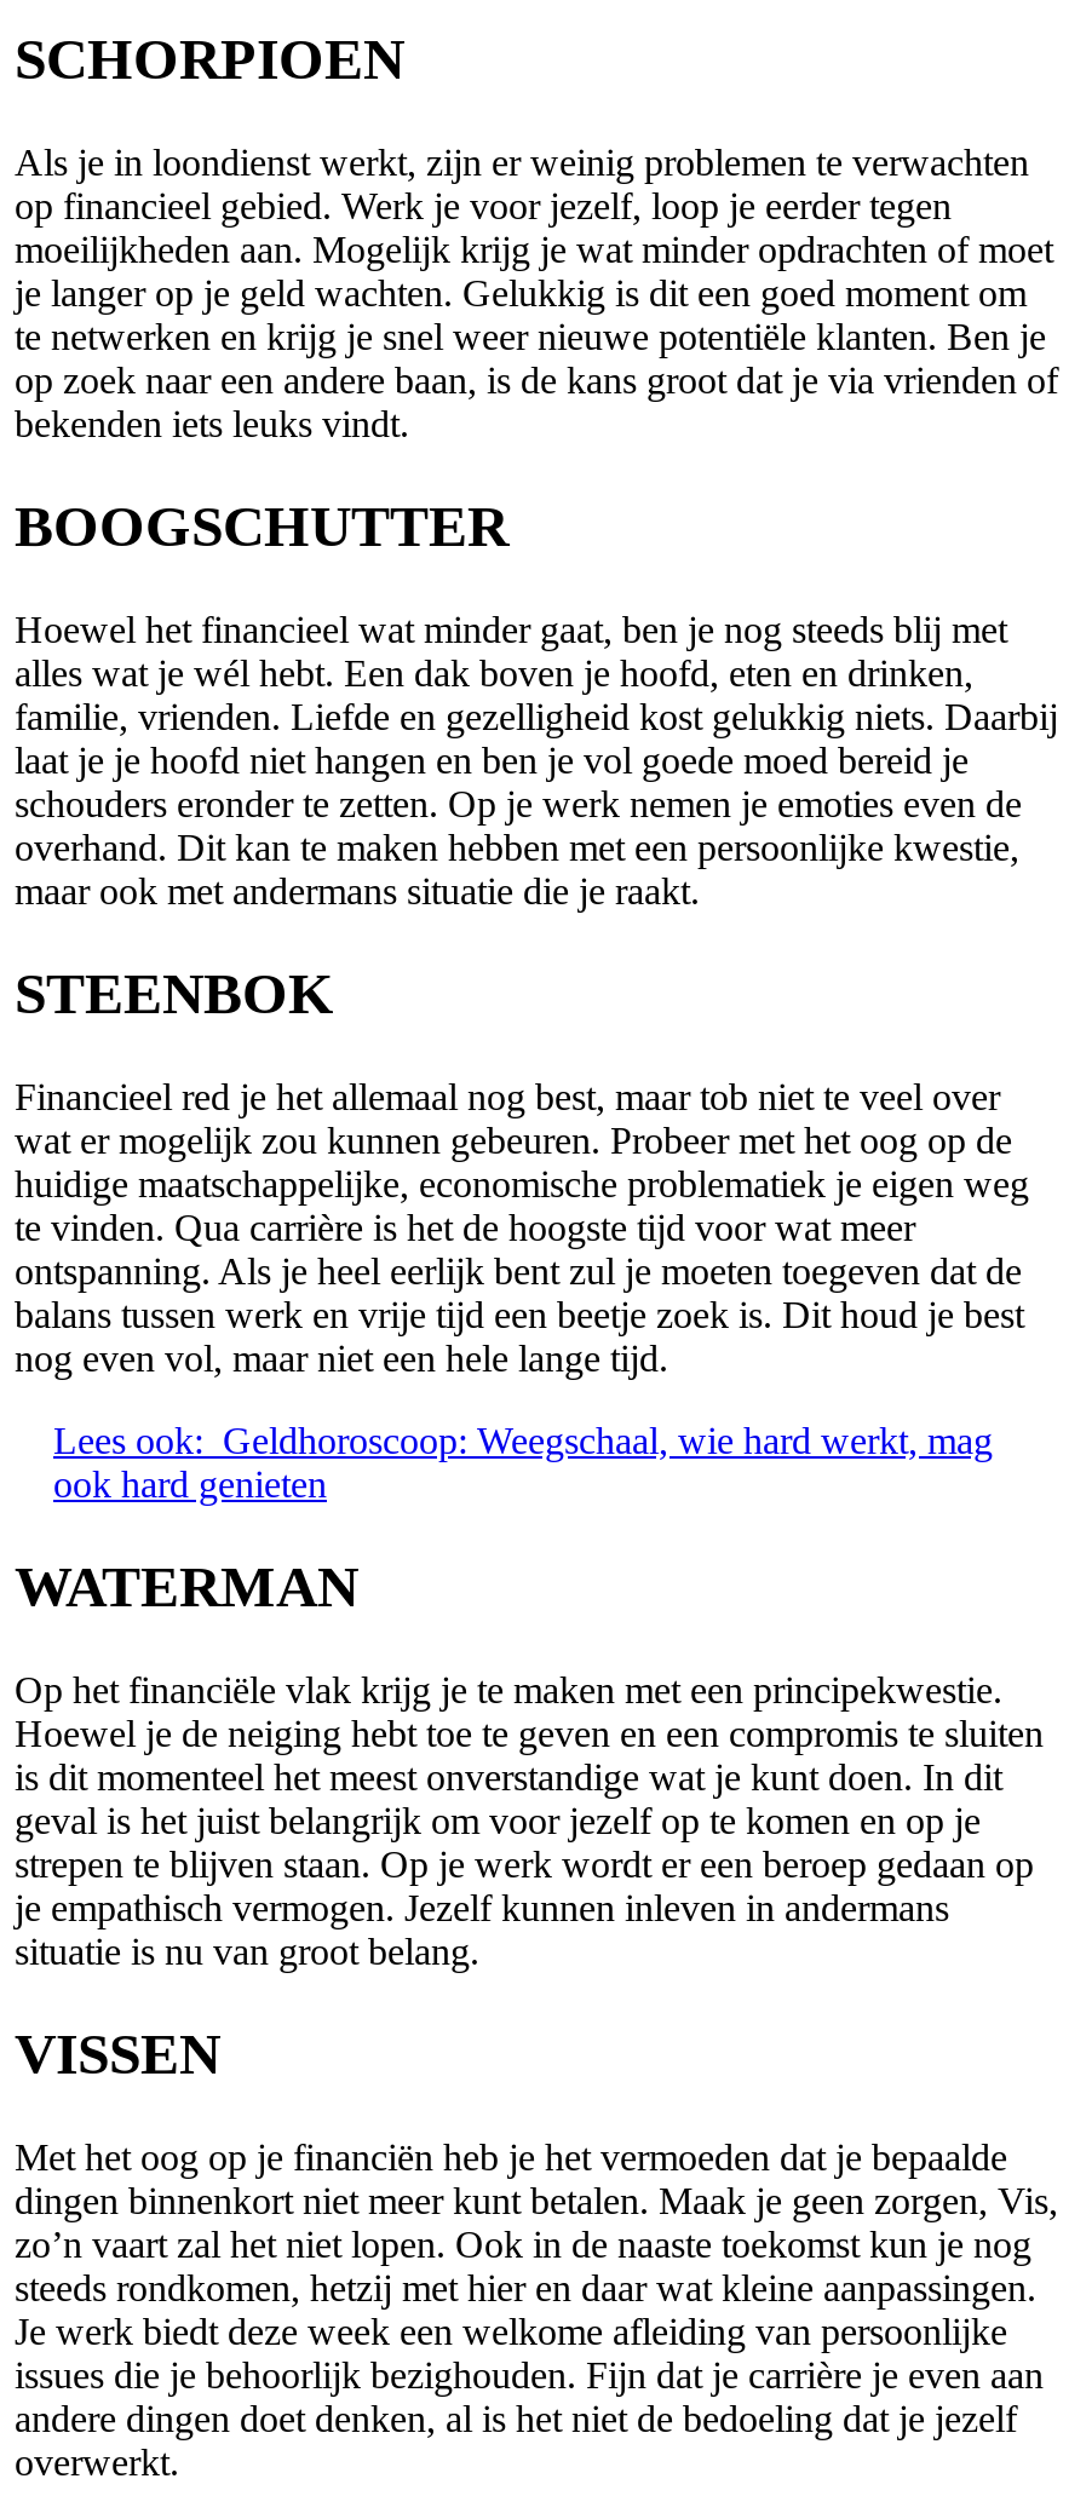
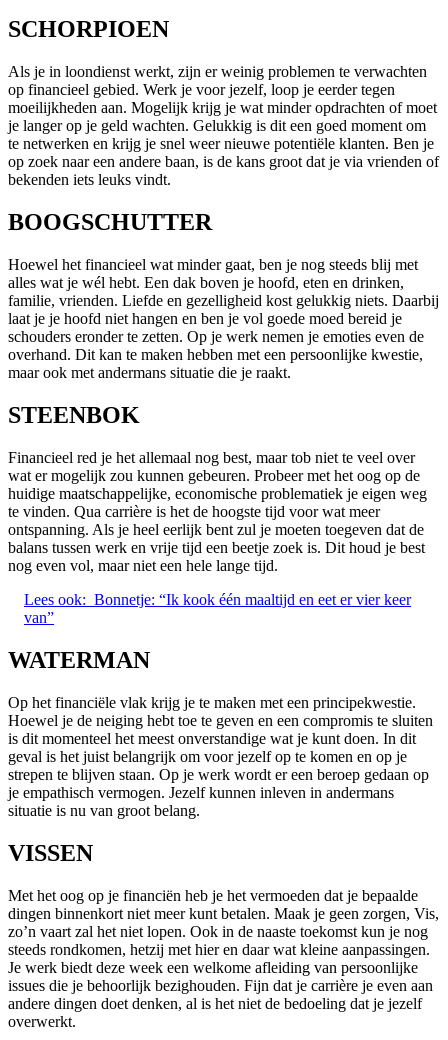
[53,1420,993,1504] Lees ook: Geldhoroscoop: Weegschaal, wie hard werkt, mag | ook hard genieten -> [24,591,411,626] Lees ook: Bonnetje: “Ik kook één maaltijd en eet er vier keer | van”

